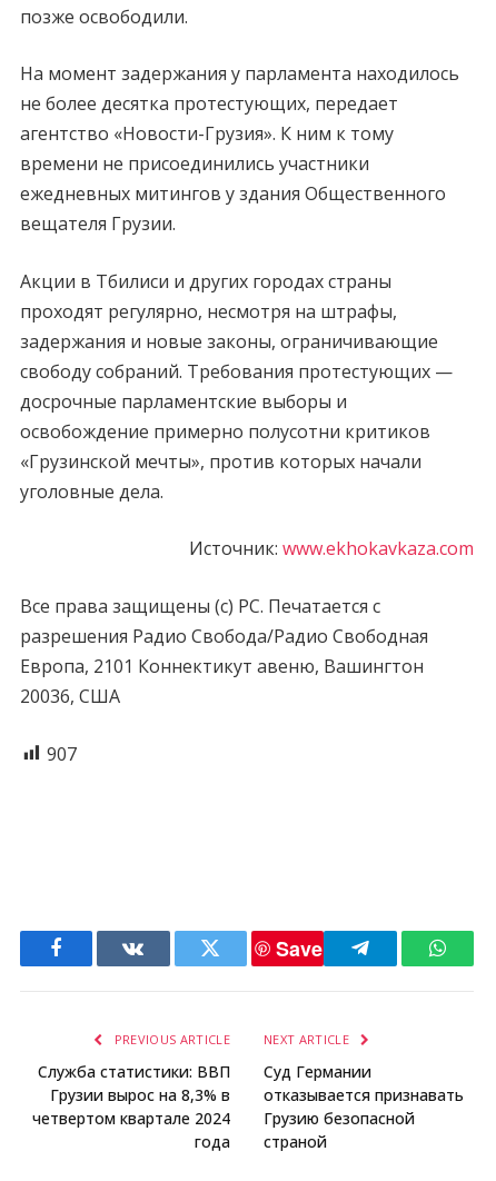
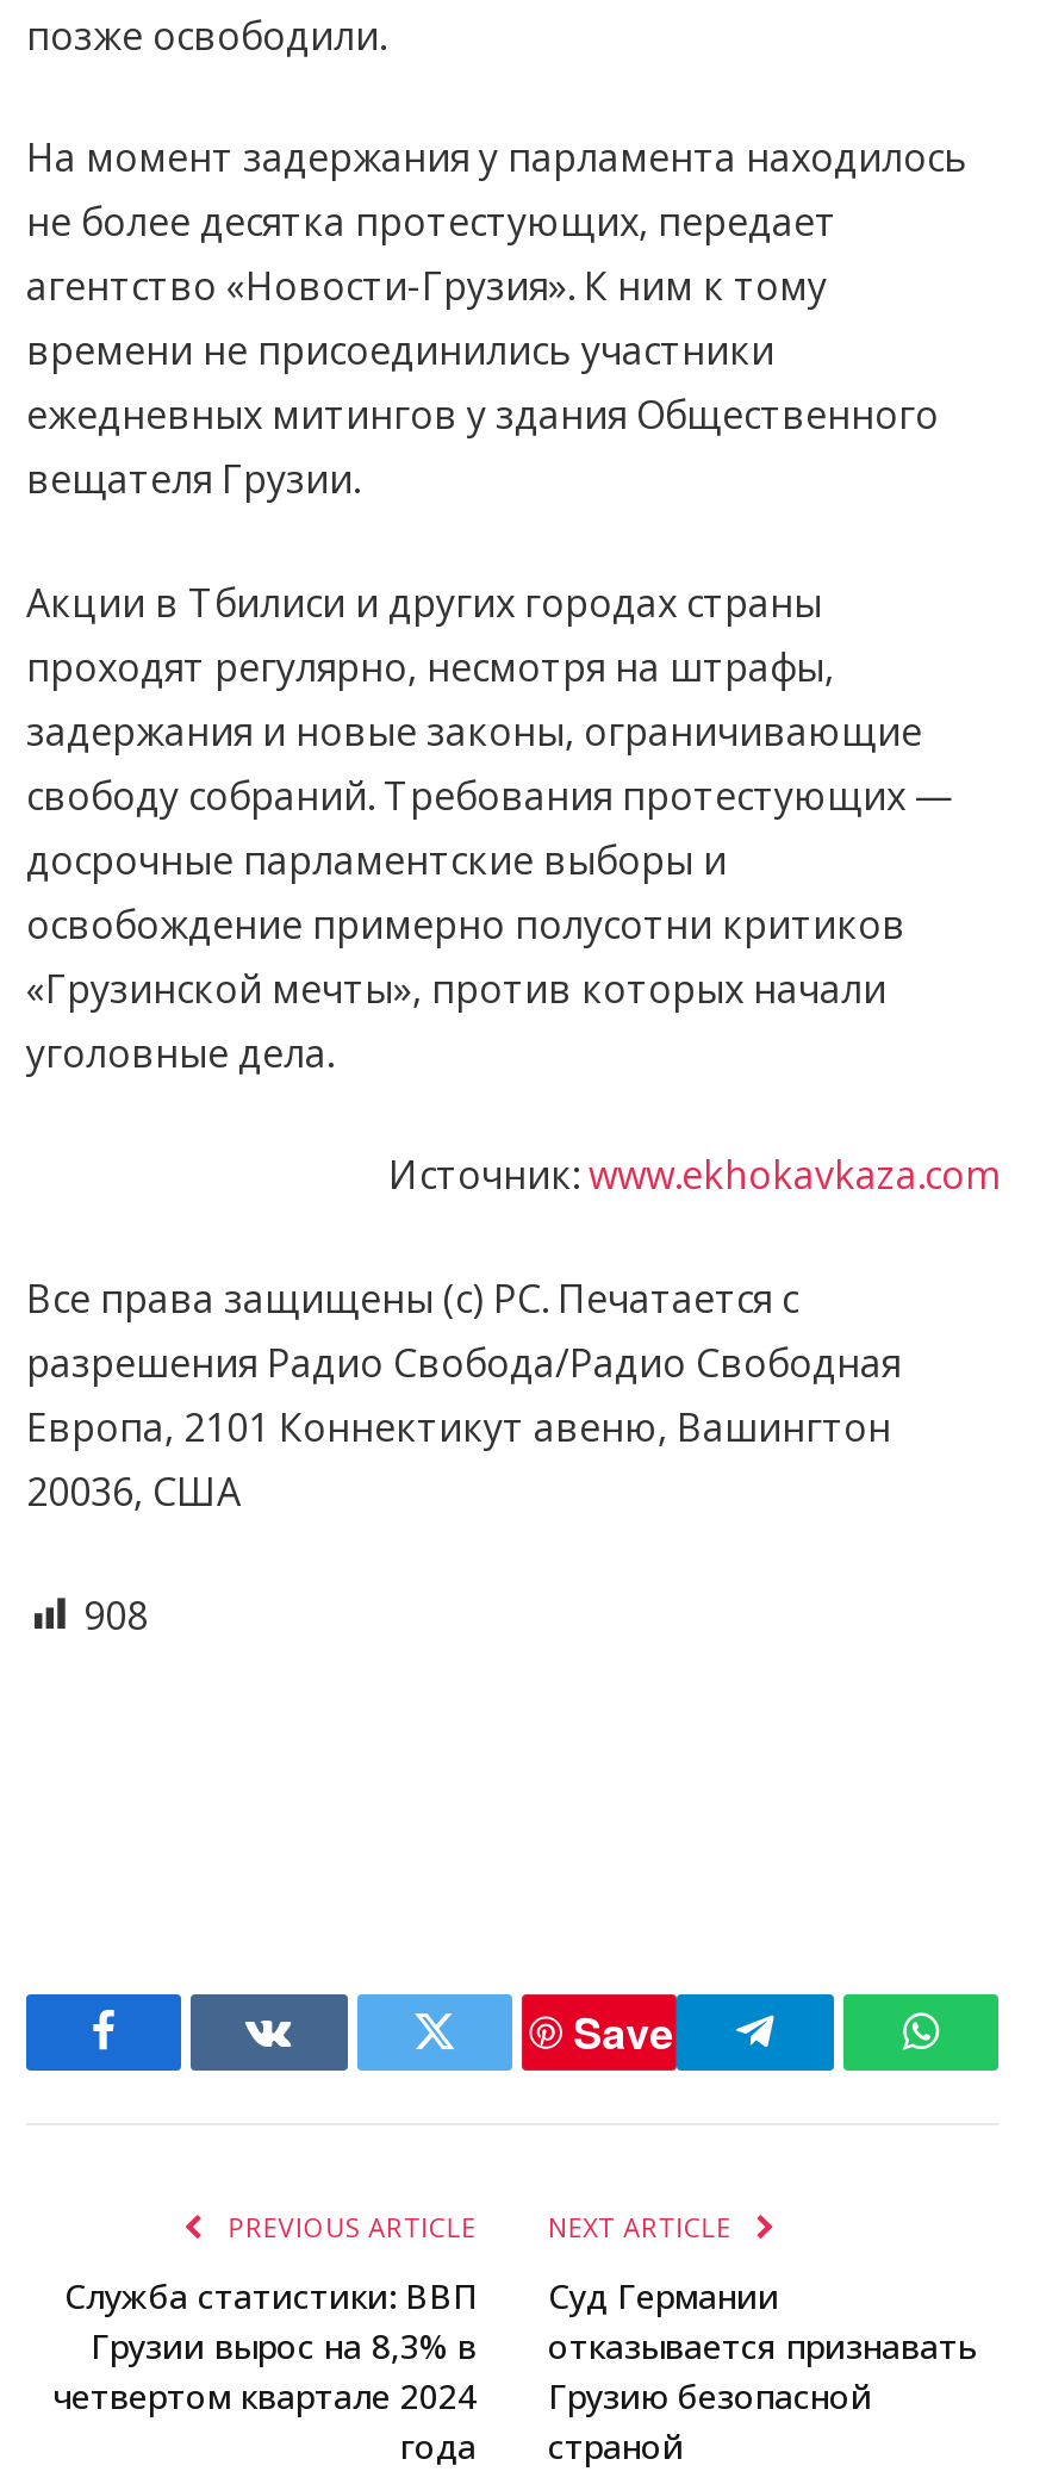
[47,741,77,766] 907 -> [83,1588,148,1641] 908

